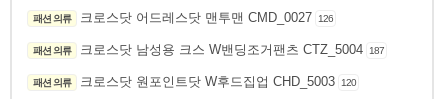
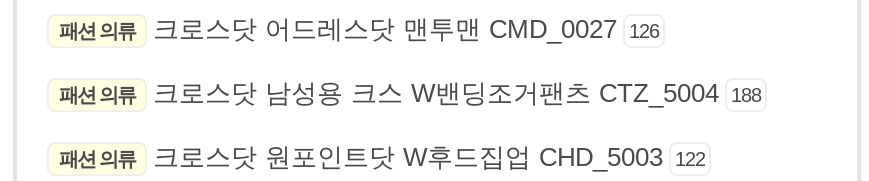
[80,42,384,57] 크로스닷 남성용 크스 W밴딩조거팬츠 CTZ_5004 187 -> [153,78,761,108] 크로스닷 남성용 크스 W밴딩조거팬츠 CTZ_5004 188
[80,74,356,89] 크로스닷 원포인트닷 W후드집업 CHD_5003 120 -> [153,142,705,172] 크로스닷 원포인트닷 W후드집업 CHD_5003 122

